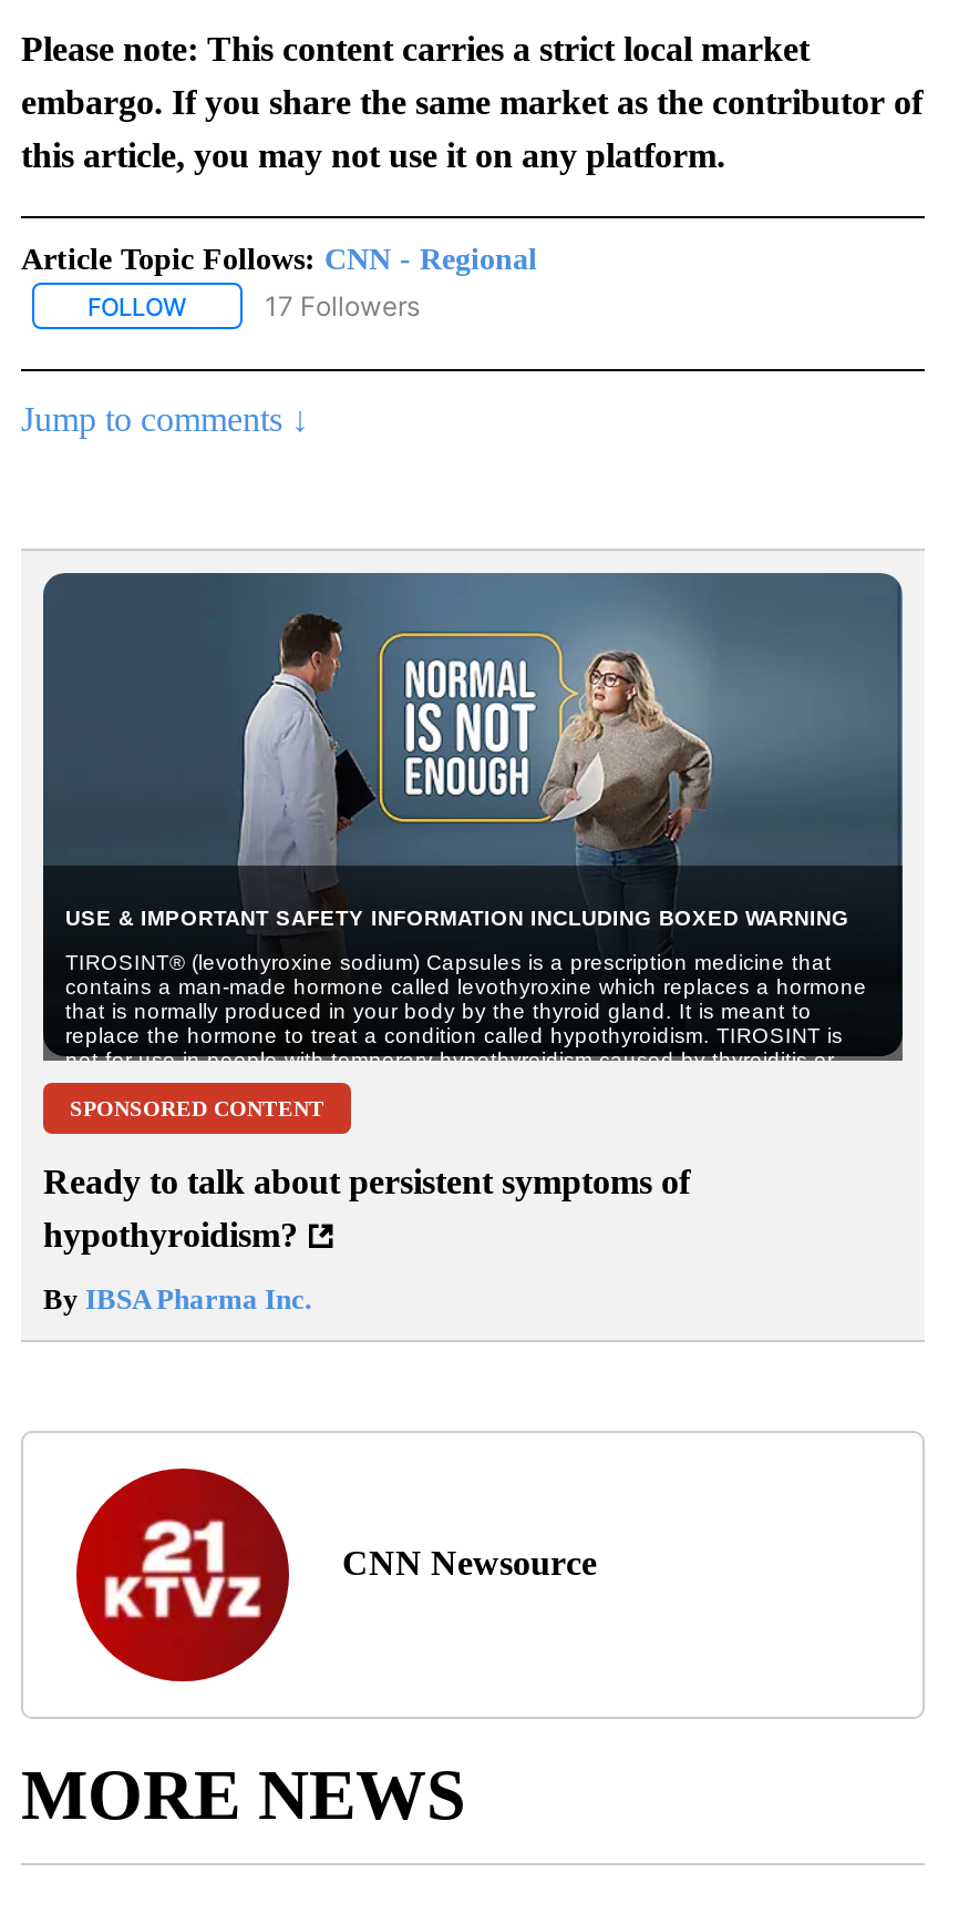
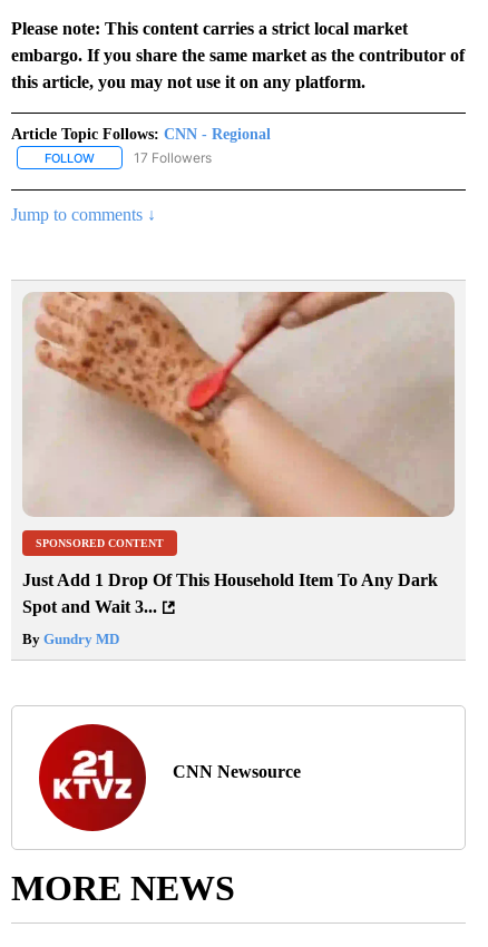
[41,571,905,1063] [image] -> [22,291,455,519] [image]
[43,1163,690,1254] Ready to talk about persistent symptoms of | hypothyroidism? -> [22,571,438,617] Just Add 1 Drop Of This Household Item To Any Dark | Spot and Wait 3...
[43,1283,311,1316] By IBSA Pharma Inc. -> [22,631,119,648] By Gundry MD

